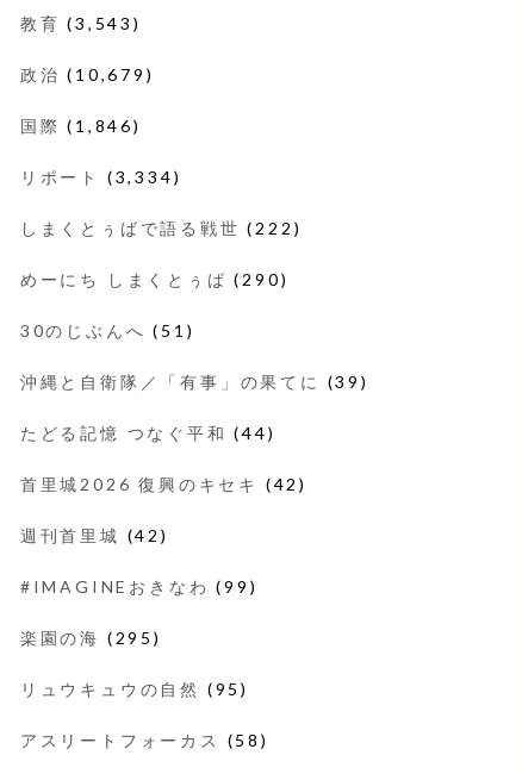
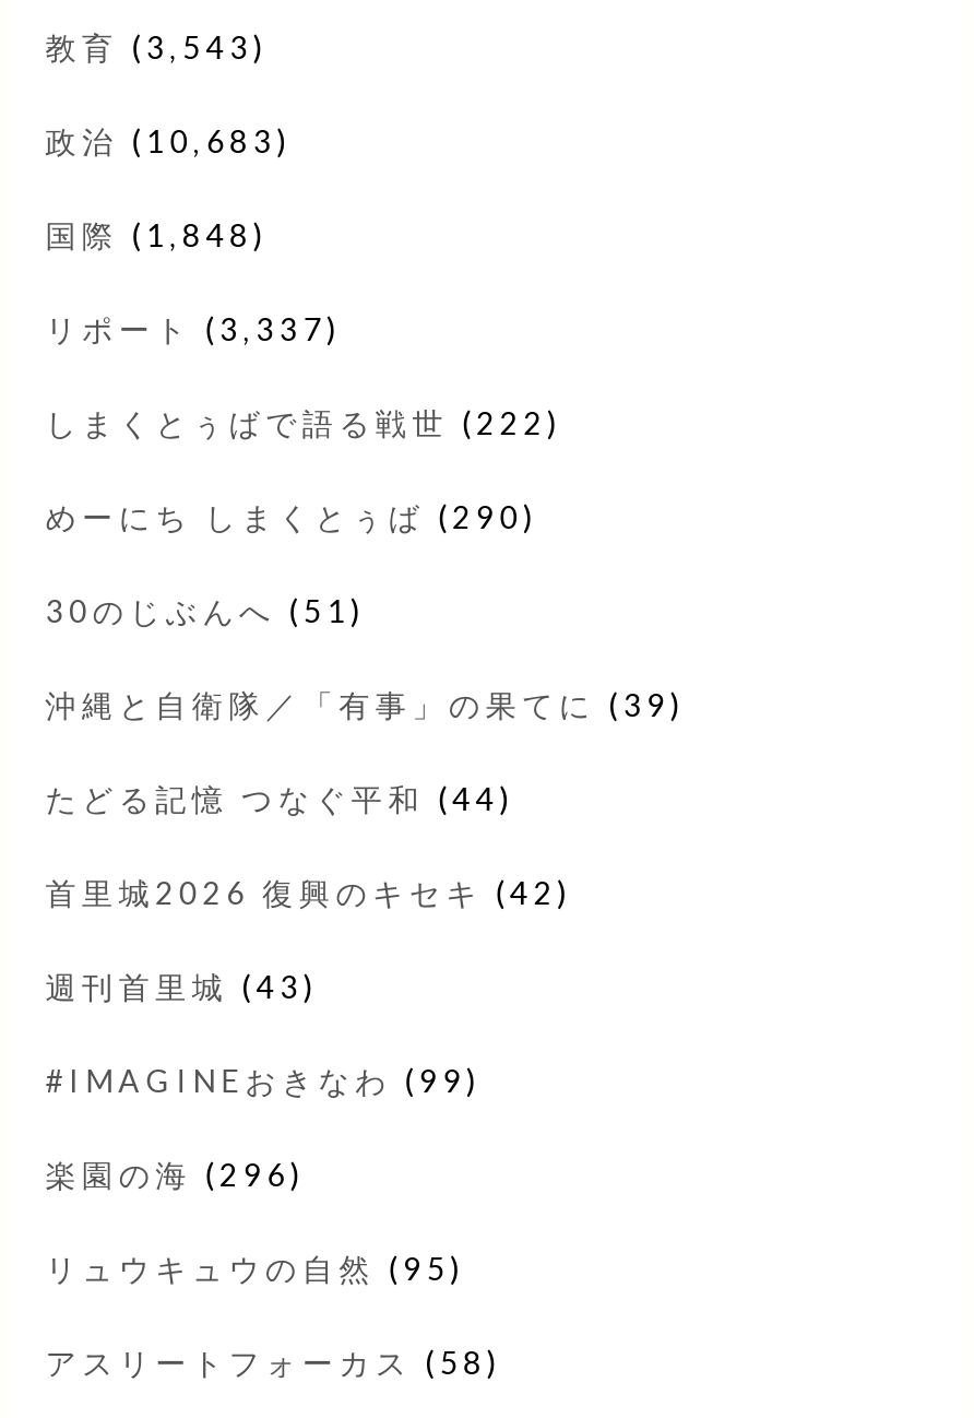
[20,64,154,84] 政治(10,679) -> [45,122,292,159] 政治(10,683)
[20,115,141,136] 国際(1,846) -> [45,216,268,253] 国際(1,848)
[20,166,182,187] リポート(3,334) -> [45,310,341,347] リポート(3,337)
[20,525,169,545] 週刊首里城(42) -> [45,967,318,1005] 週刊首里城(43)
[20,627,162,648] 楽園の海(295) -> [45,1155,305,1193] 楽園の海(296)

